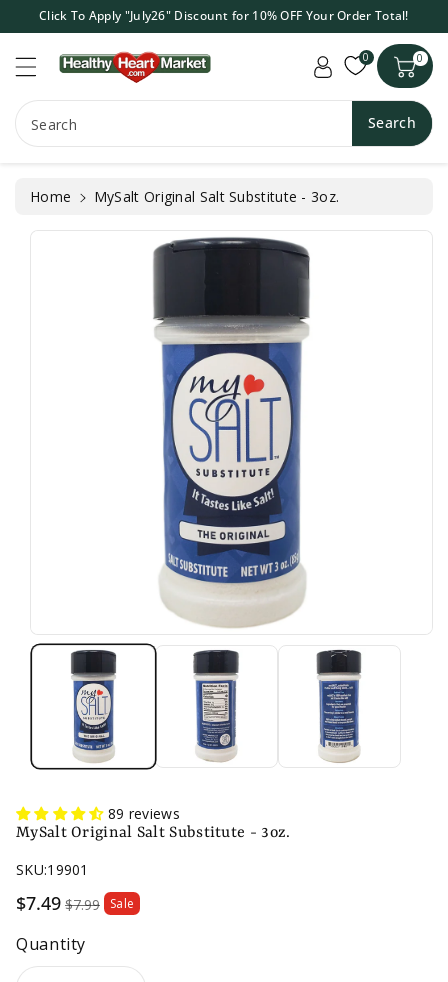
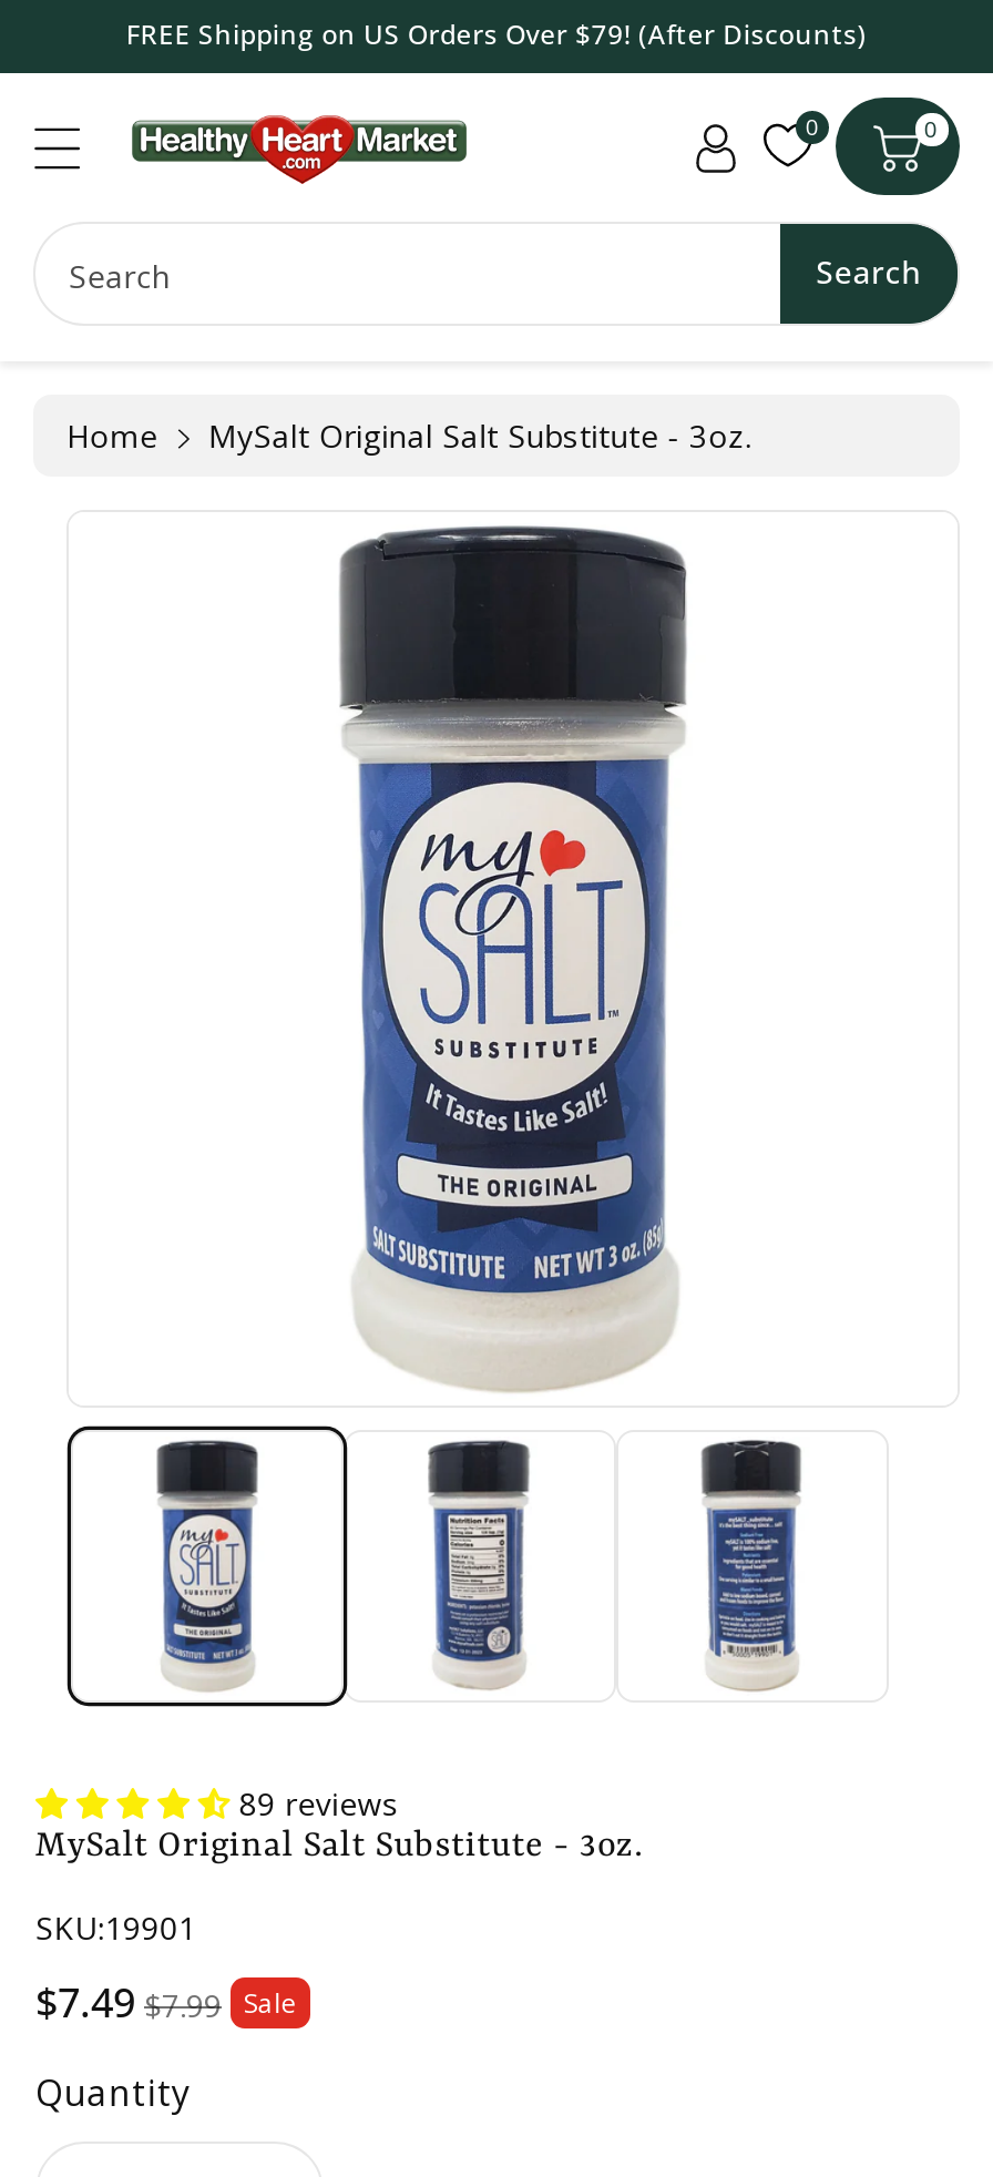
[39,7,409,24] Click To Apply "July26" Discount for 10% OFF Your Order Total! -> [126,16,867,53] FREE Shipping on US Orders Over $79! (After Discounts)

